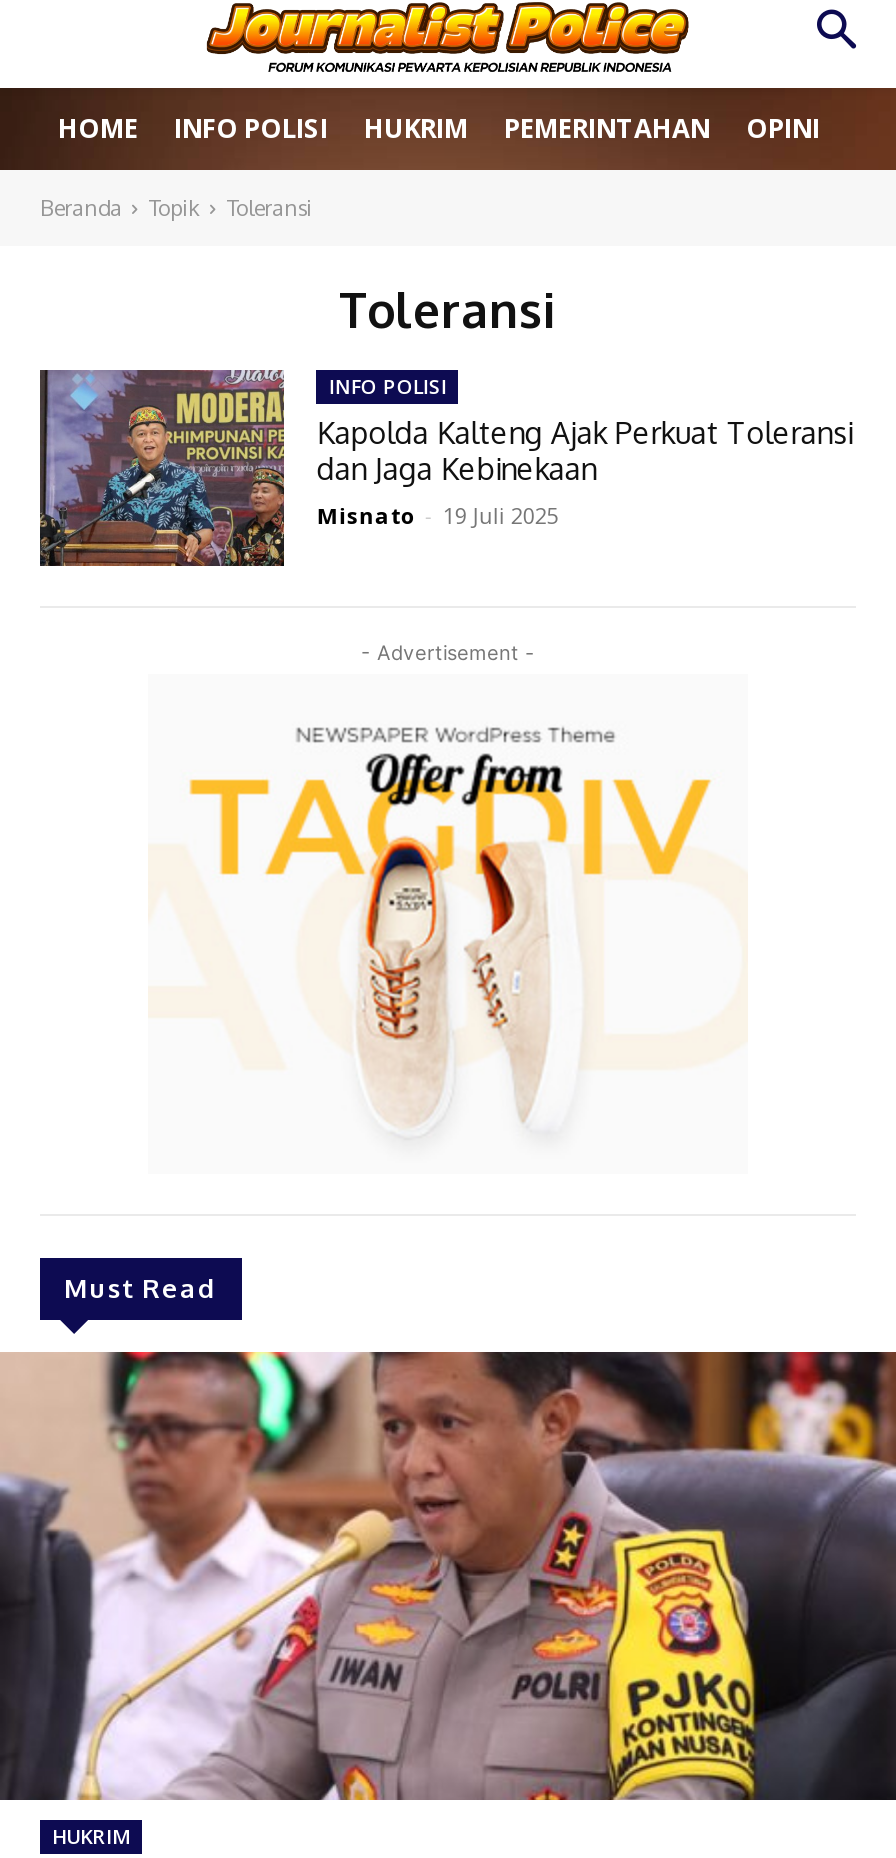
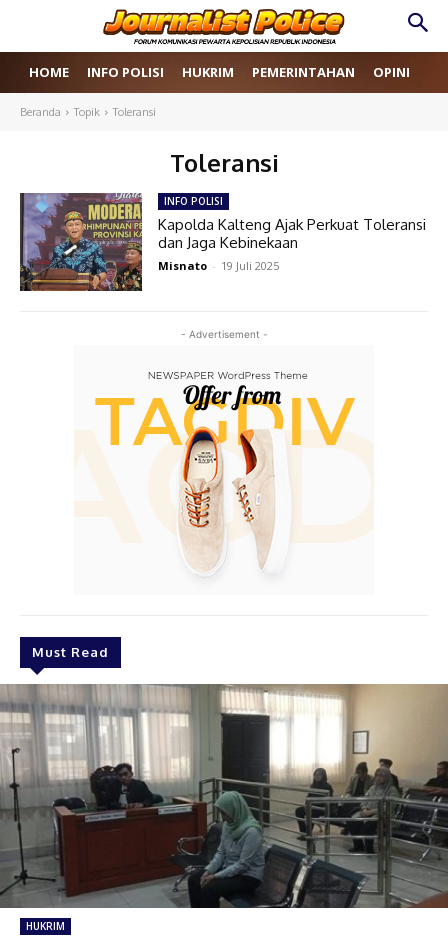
[6,1350,890,1802] [image] -> [3,683,445,909] [image]

